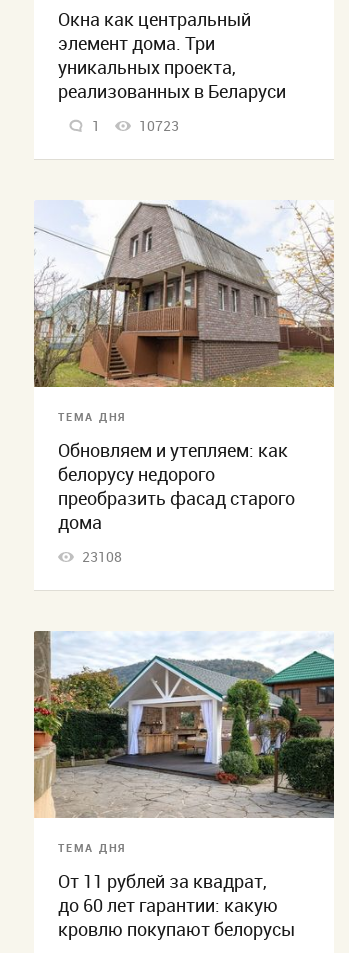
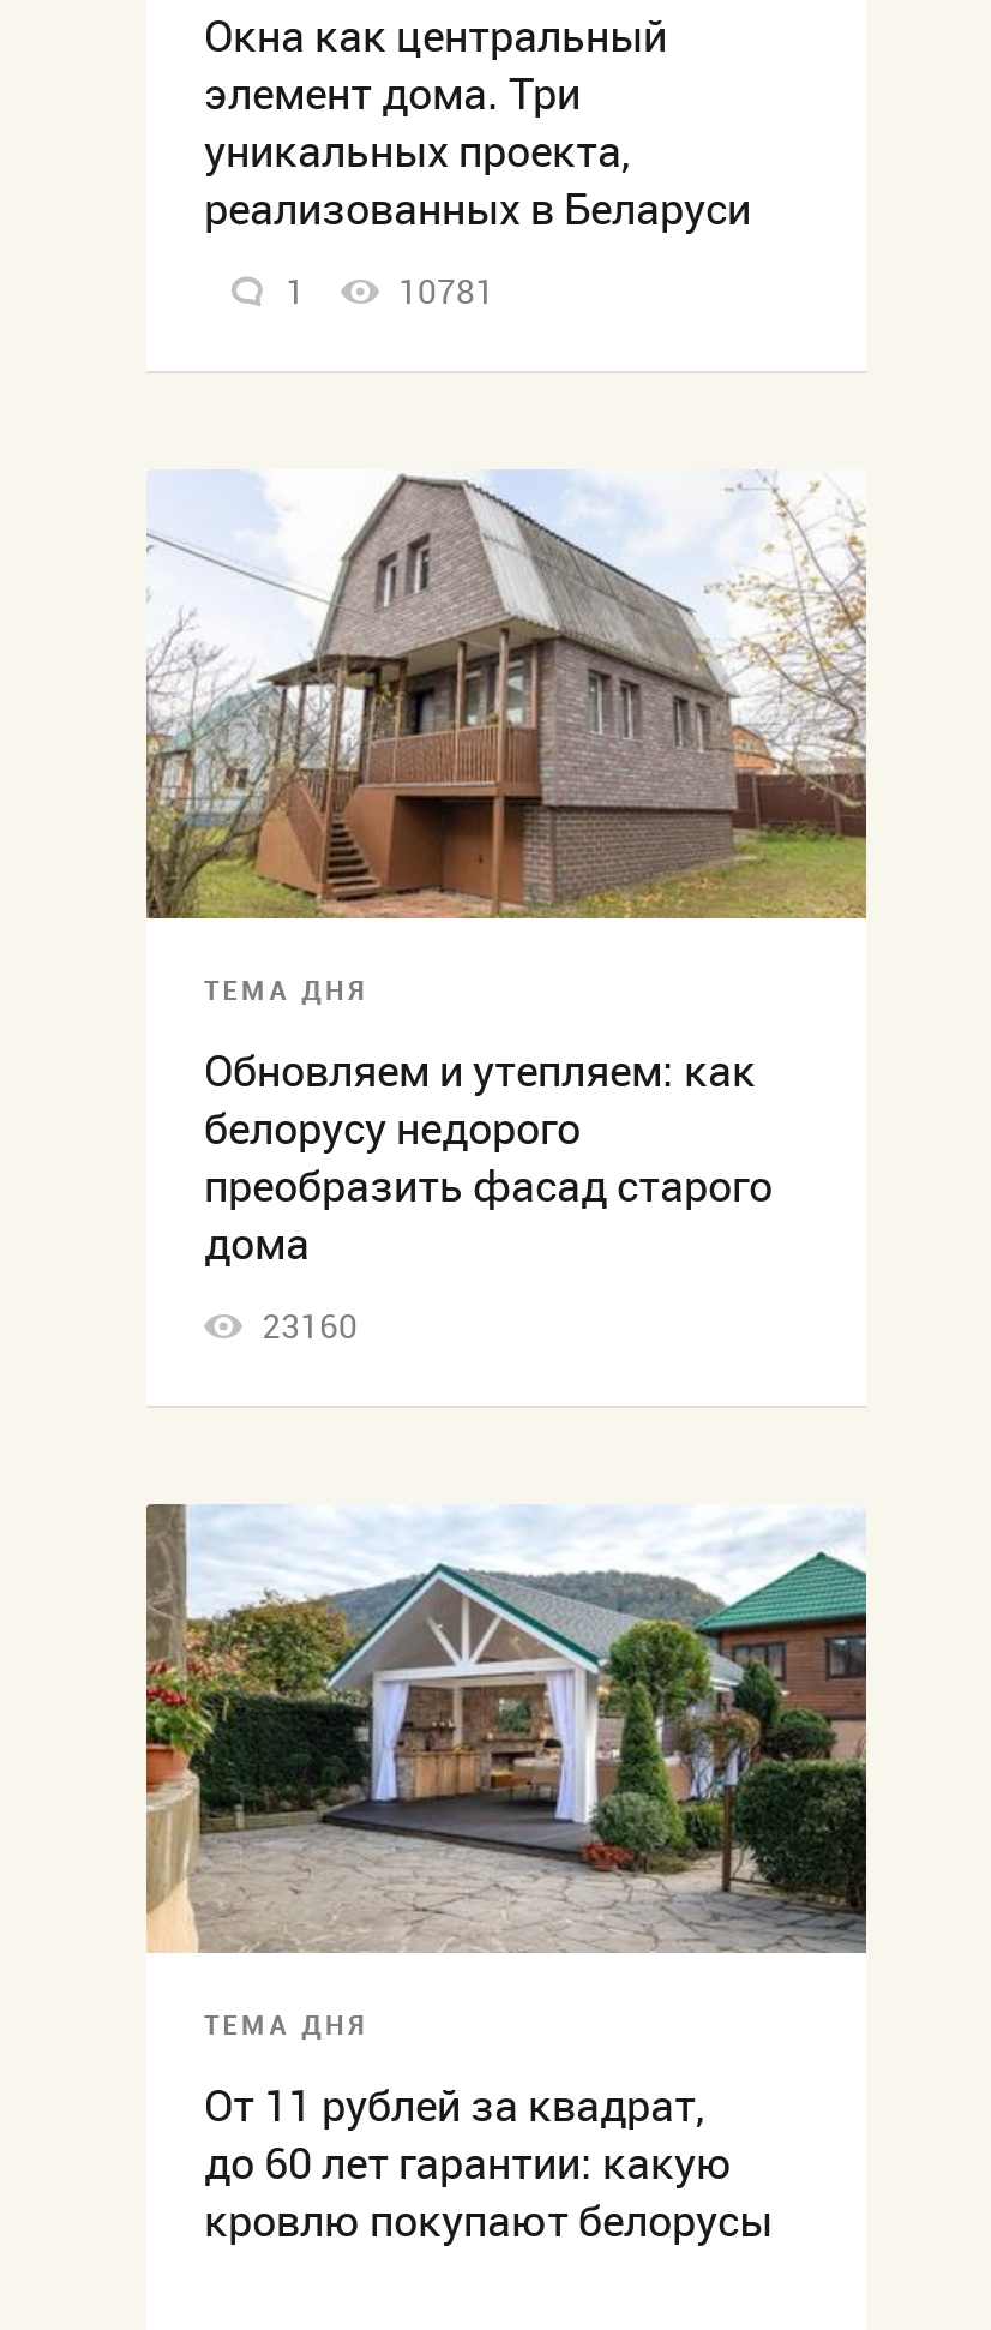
[139,118,179,134] 10723 -> [398,272,494,311] 10781
[82,549,122,565] 23108 -> [262,1307,358,1346] 23160

